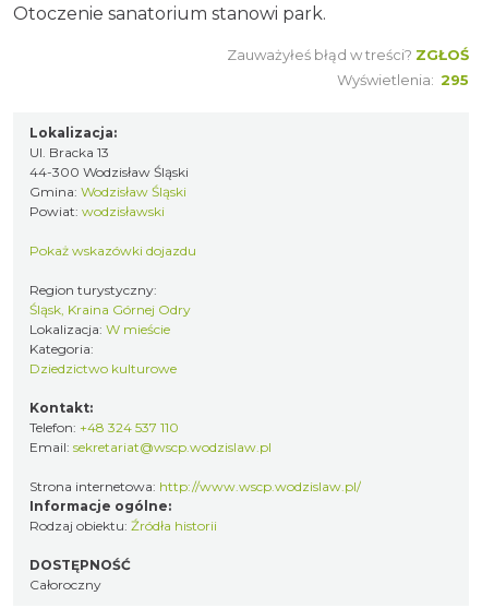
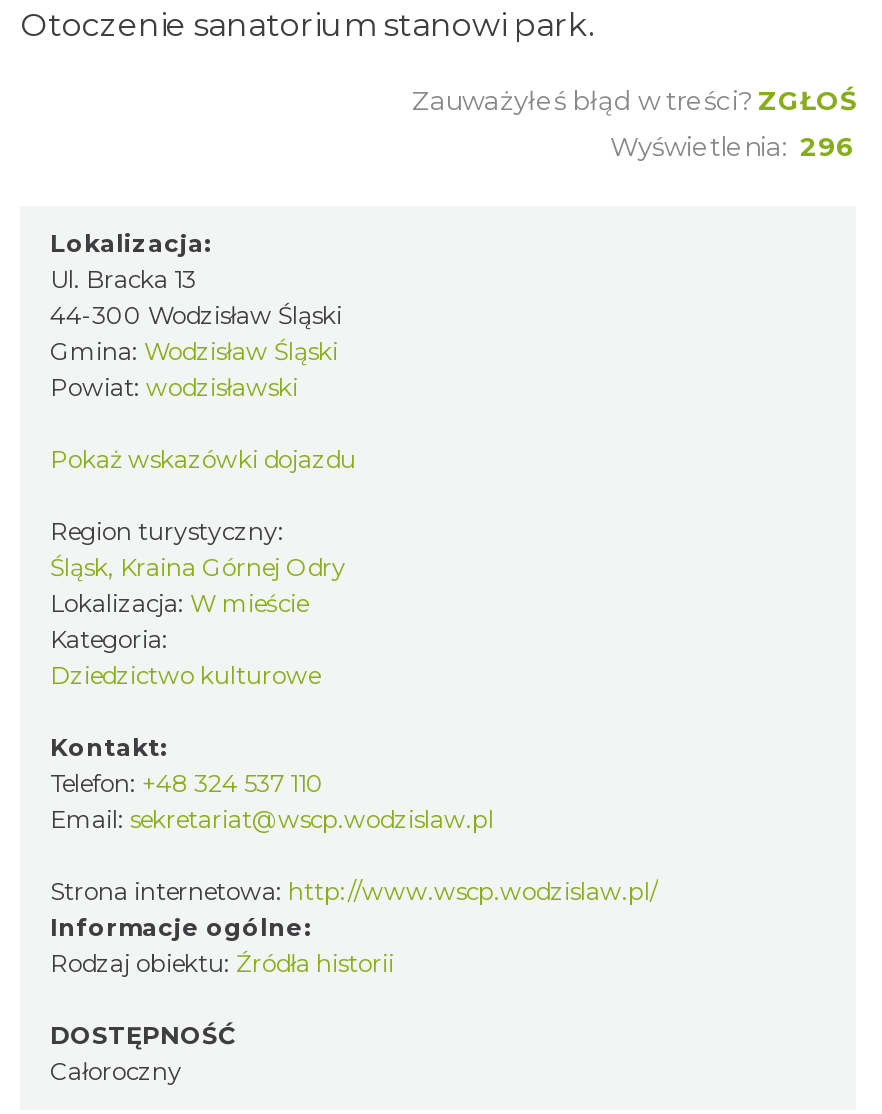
[337,71,469,88] Wyświetlenia: 295 -> [610,130,856,162] Wyświetlenia: 296

